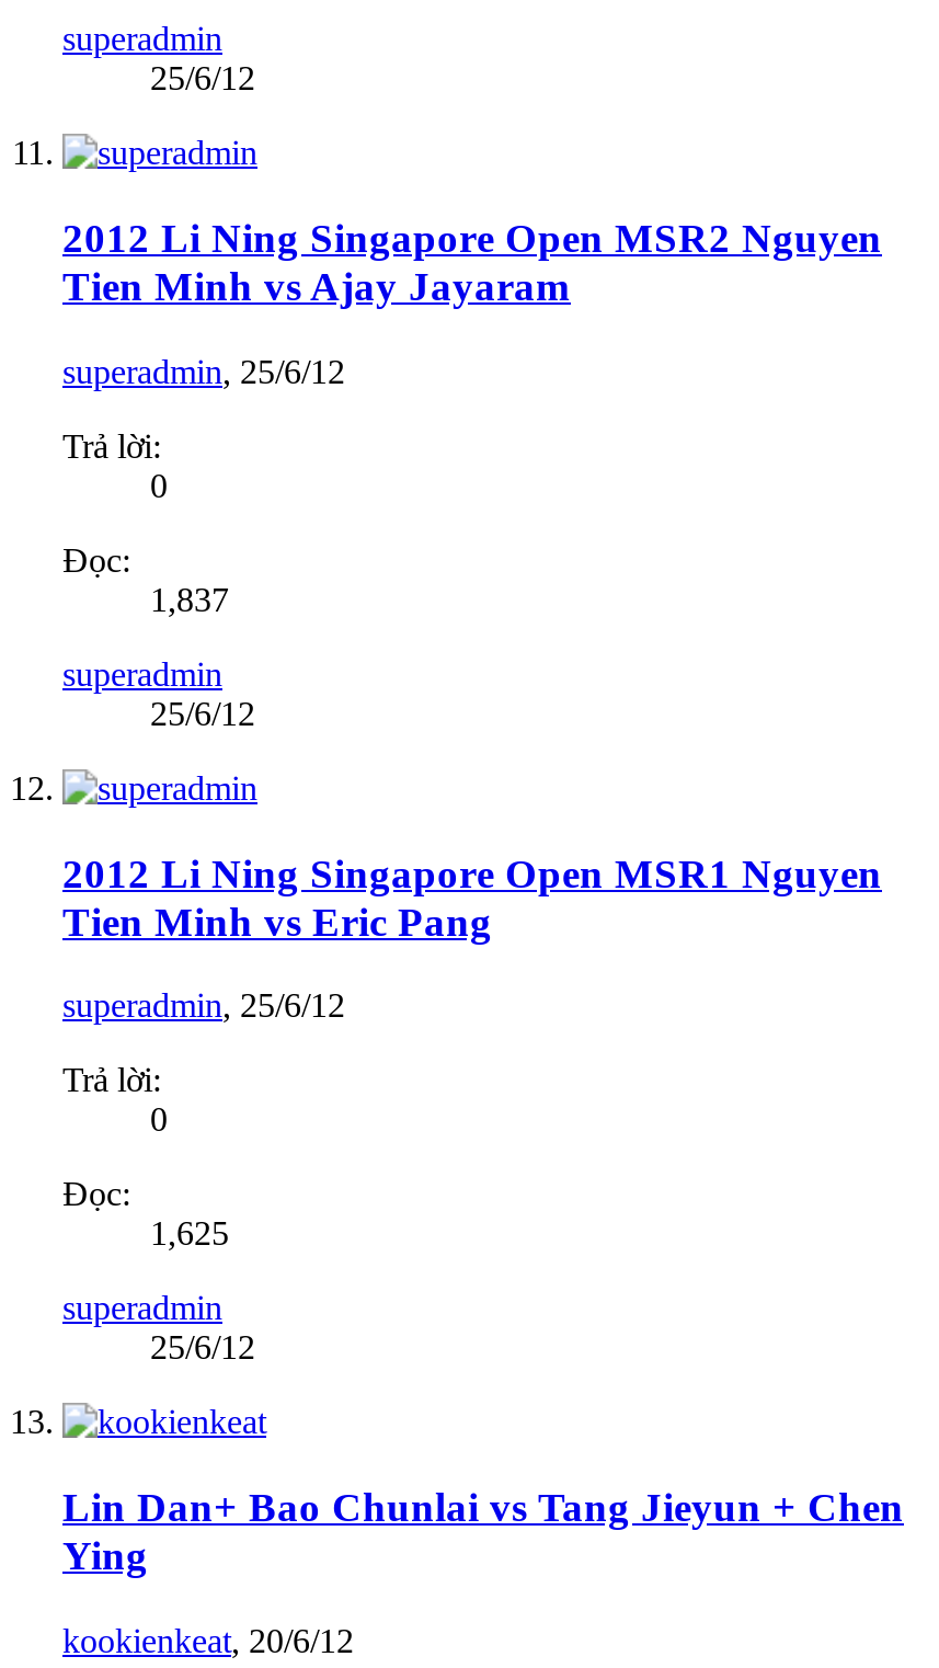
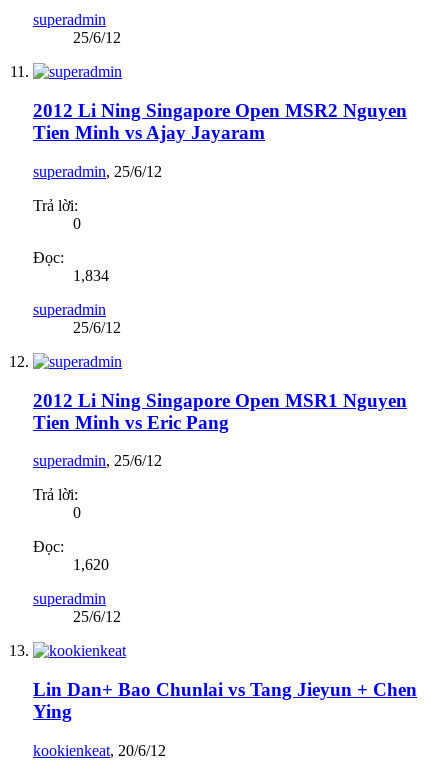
[150,580,229,618] 1,837 -> [73,267,109,284] 1,834
[150,1215,229,1252] 1,625 -> [73,556,109,573] 1,620

